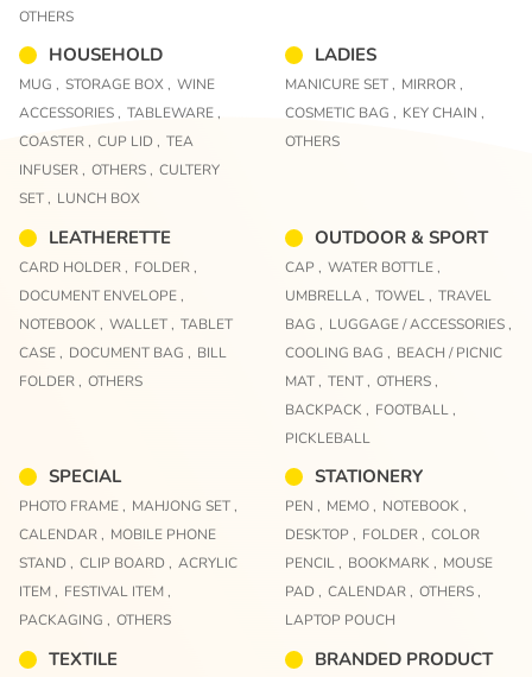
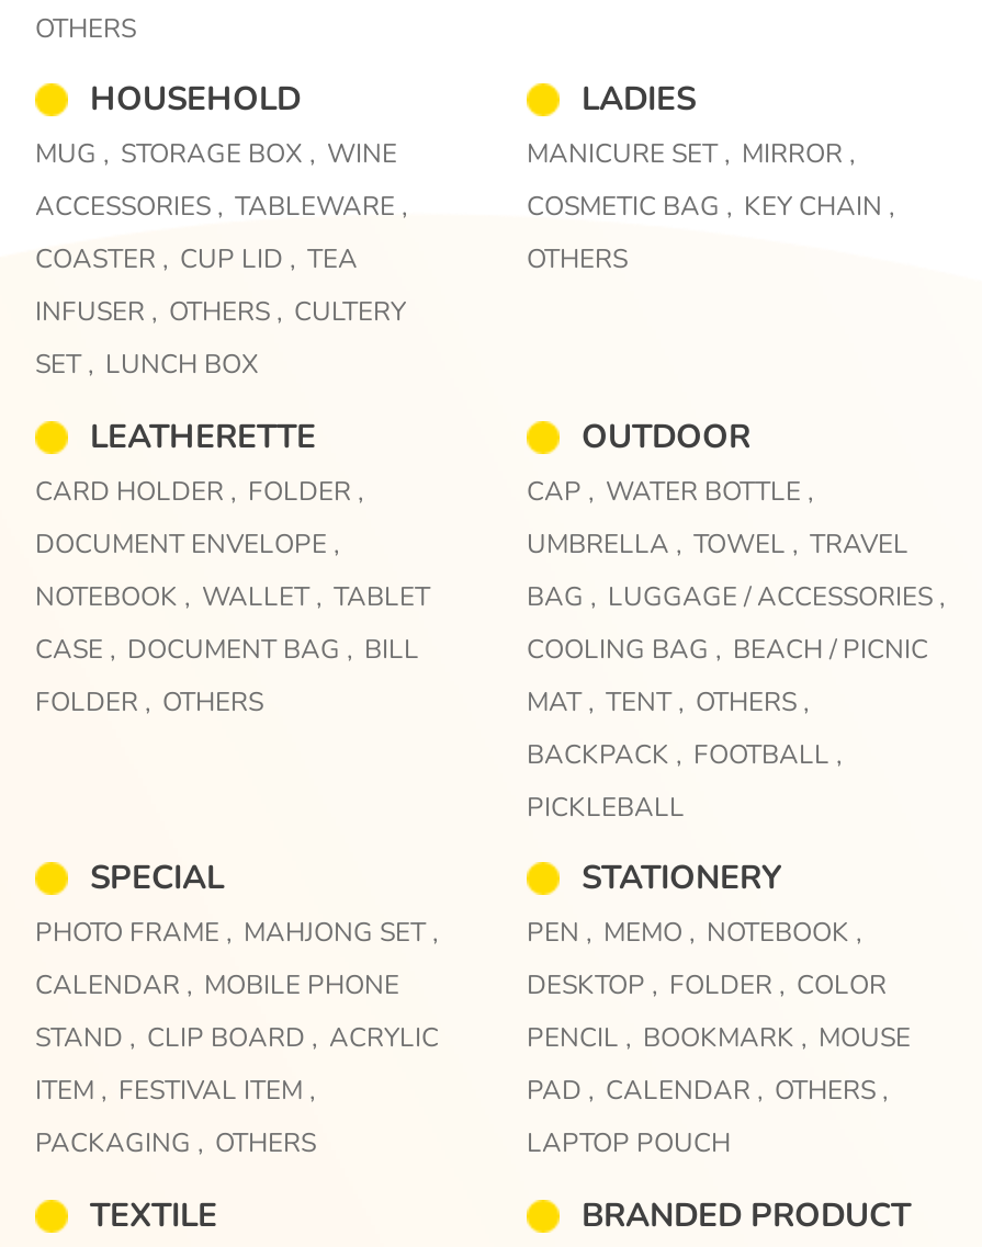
[315,225,488,249] OUTDOOR & SPORT -> [582,414,750,458] OUTDOOR

